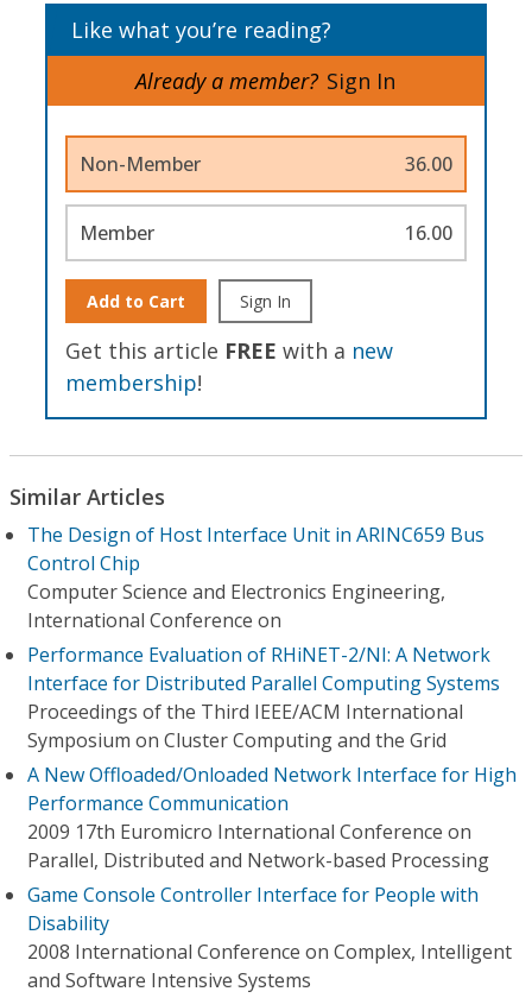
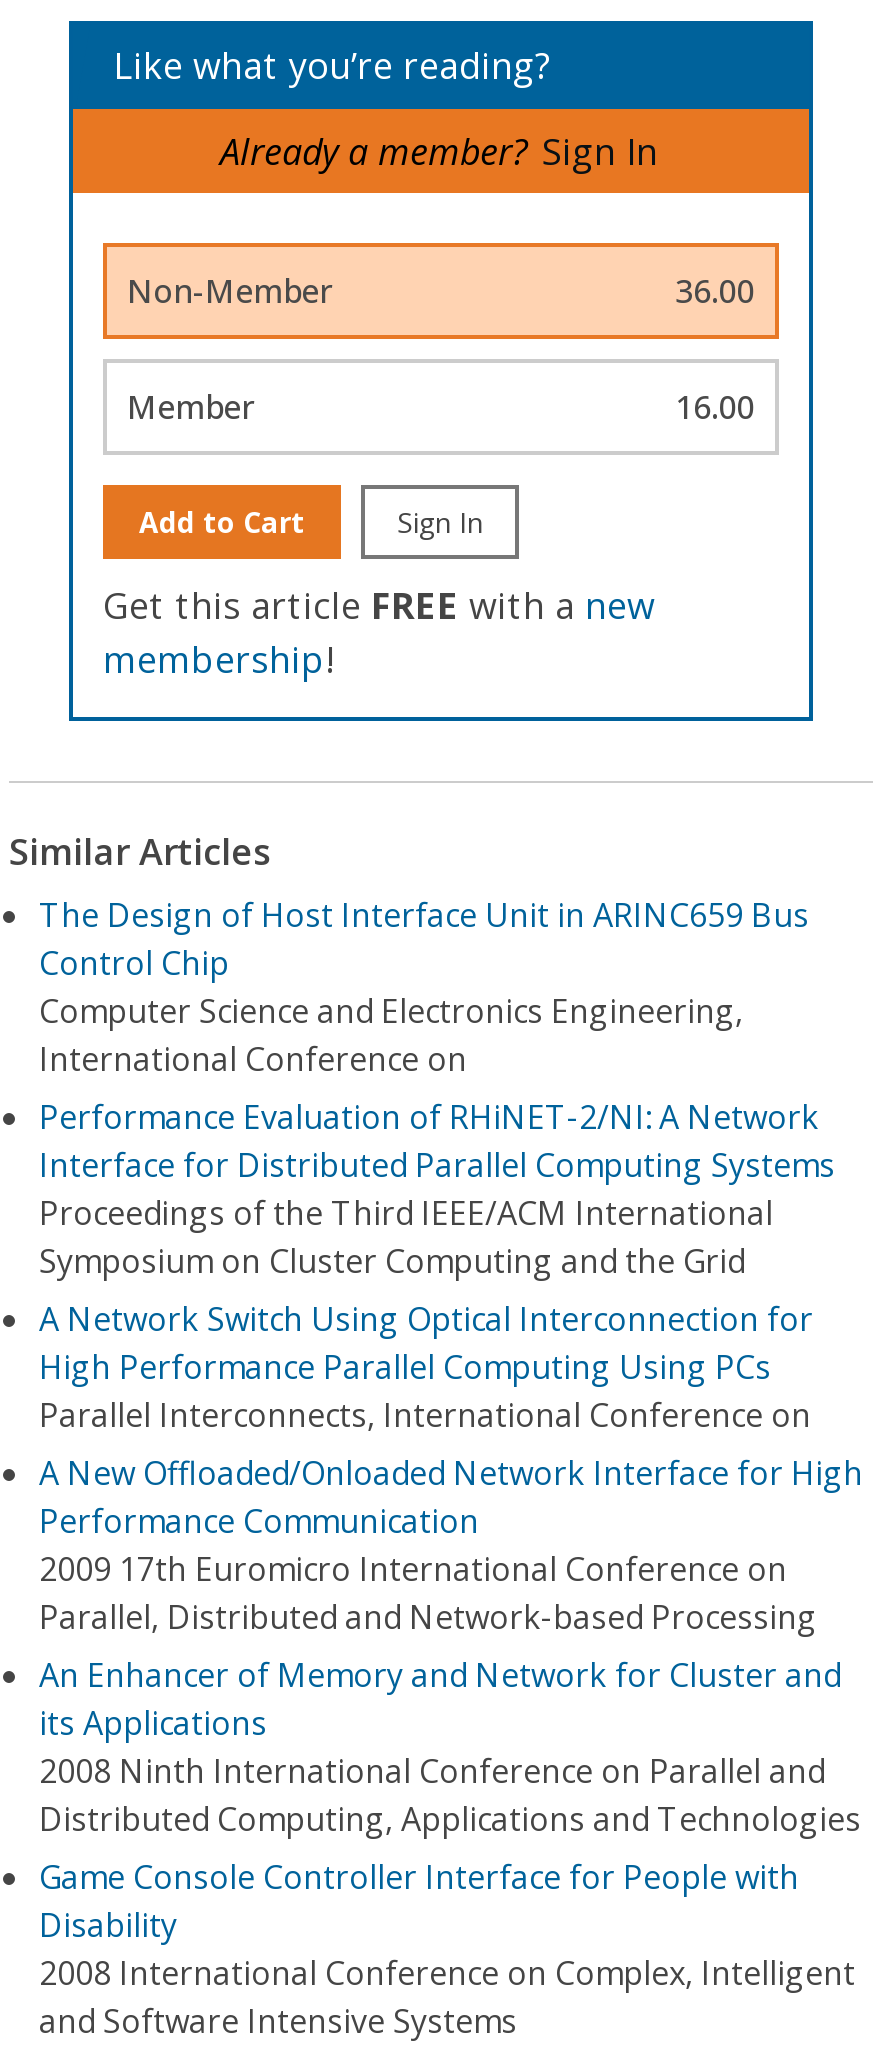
none -> [39,1297,813,1437] A Network Switch Using Optical Interconnection for | High Performance Parallel Computing Using PCs | Parallel Interconnects, International Conference on
none -> [39,1653,861,1841] An Enhancer of Memory and Network for Cluster and | its Applications | 2008 Ninth International Conference on Parallel and | Distributed Computing, Applications and Technologies

